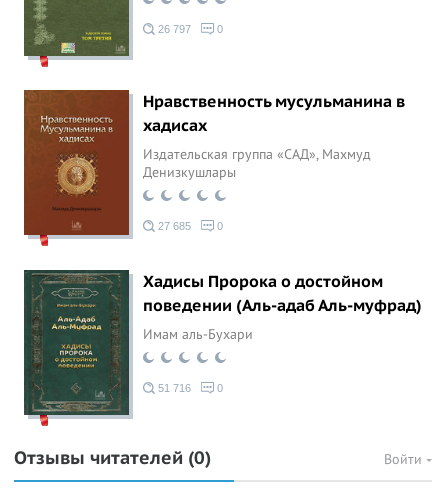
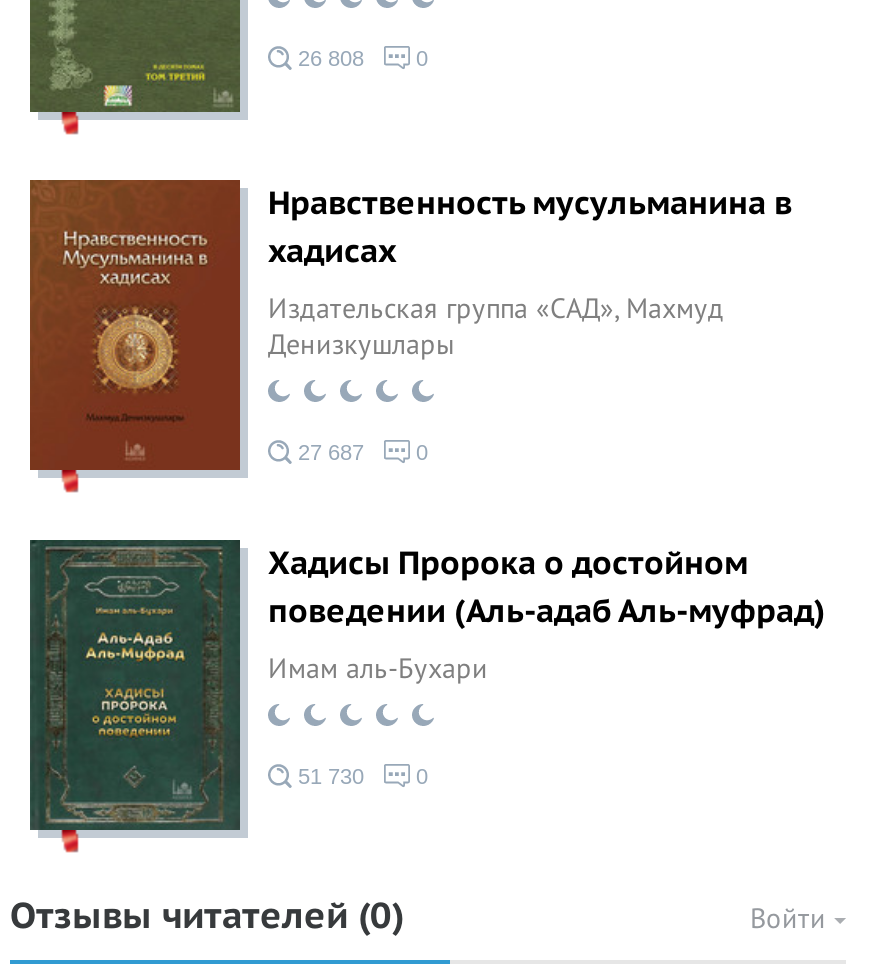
[155,23,191,35] 26 797 -> [292,46,364,70] 26 808
[155,220,191,232] 27 685 -> [292,440,364,464] 27 687
[155,382,191,394] 51 716 -> [292,764,364,788] 51 730

